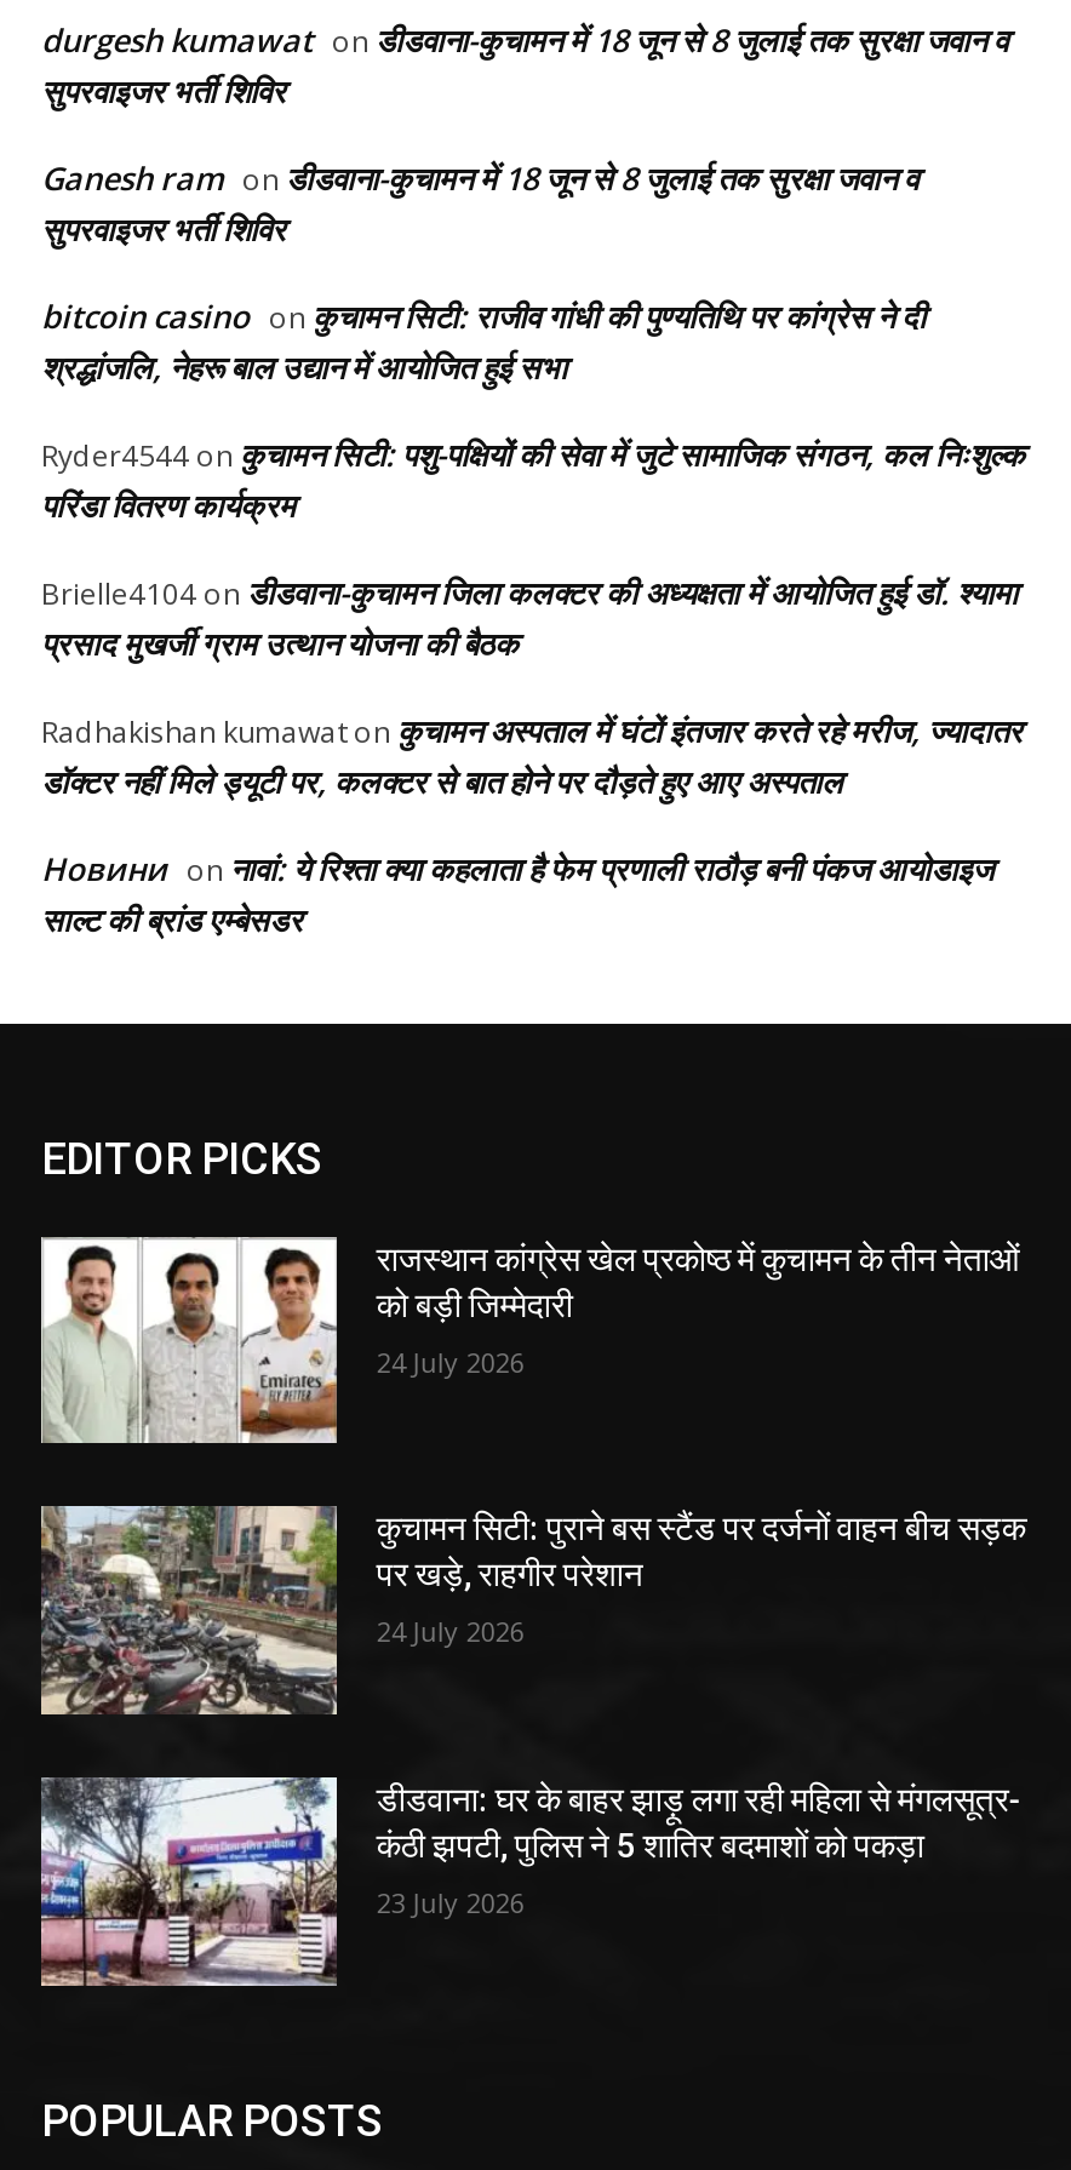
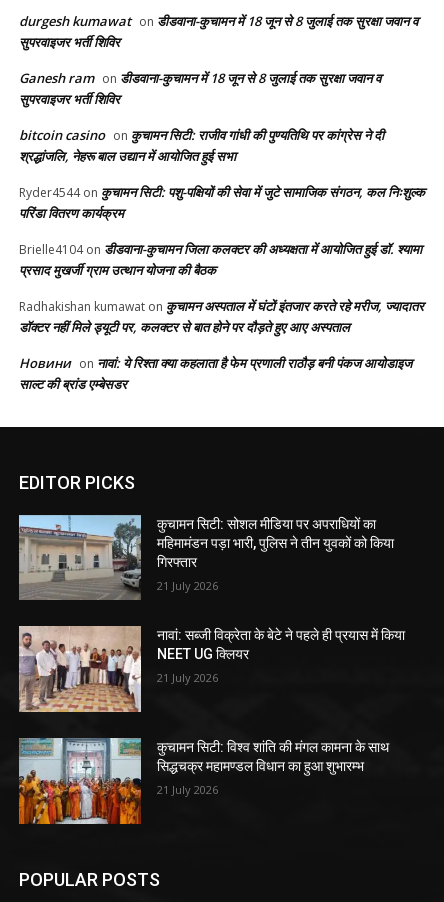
[41,1237,1019,1443] [image] | राजस्थान कांग्रेस खेल प्रकोष्ठ में कुचामन के तीन नेताओं | को बड़ी जिम्मेदारी -> [19,515,394,600] [image] | कुचामन सिटी: सोशल मीडिया पर अपराधियों का | महिमामंडन पड़ा भारी, पुलिस ने तीन युवकों को किया | गिरफ्तार
[377,1343,524,1379] 24 July 2026 -> [157,578,218,593] 21 July 2026
[41,1506,1026,1714] [image] | कुचामन सिटी: पुराने बस स्टैंड पर दर्जनों वाहन बीच सड़क | पर खड़े, राहगीर परेशान -> [18,626,405,713] [image] | नावां: सब्जी विक्रेता के बेटे ने पहले ही प्रयास में किया | NEET UG क्लियर
[377,1613,524,1650] 24 July 2026 -> [157,670,218,685] 21 July 2026
[39,1775,1024,1988] [image] | डीडवाना: घर के बाहर झाड़ू लगा रही महिला से मंगलसूत्र- | कंठी झपटी, पुलिस ने 5 शातिर बदमाशों को पकड़ा -> [18,738,389,825] [image] | कुचामन सिटी: विश्व शांति की मंगल कामना के साथ | सिद्धचक्र महामण्डल विधान का हुआ शुभारम्भ
[377,1884,524,1920] 23 July 2026 -> [157,782,218,797] 21 July 2026

